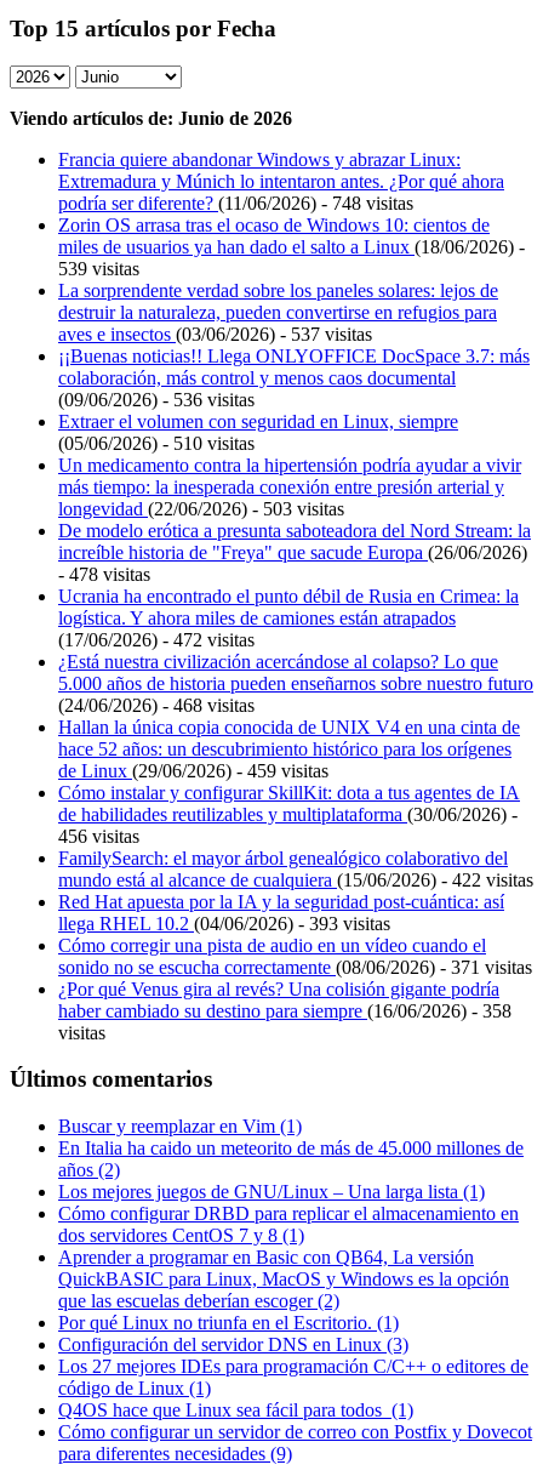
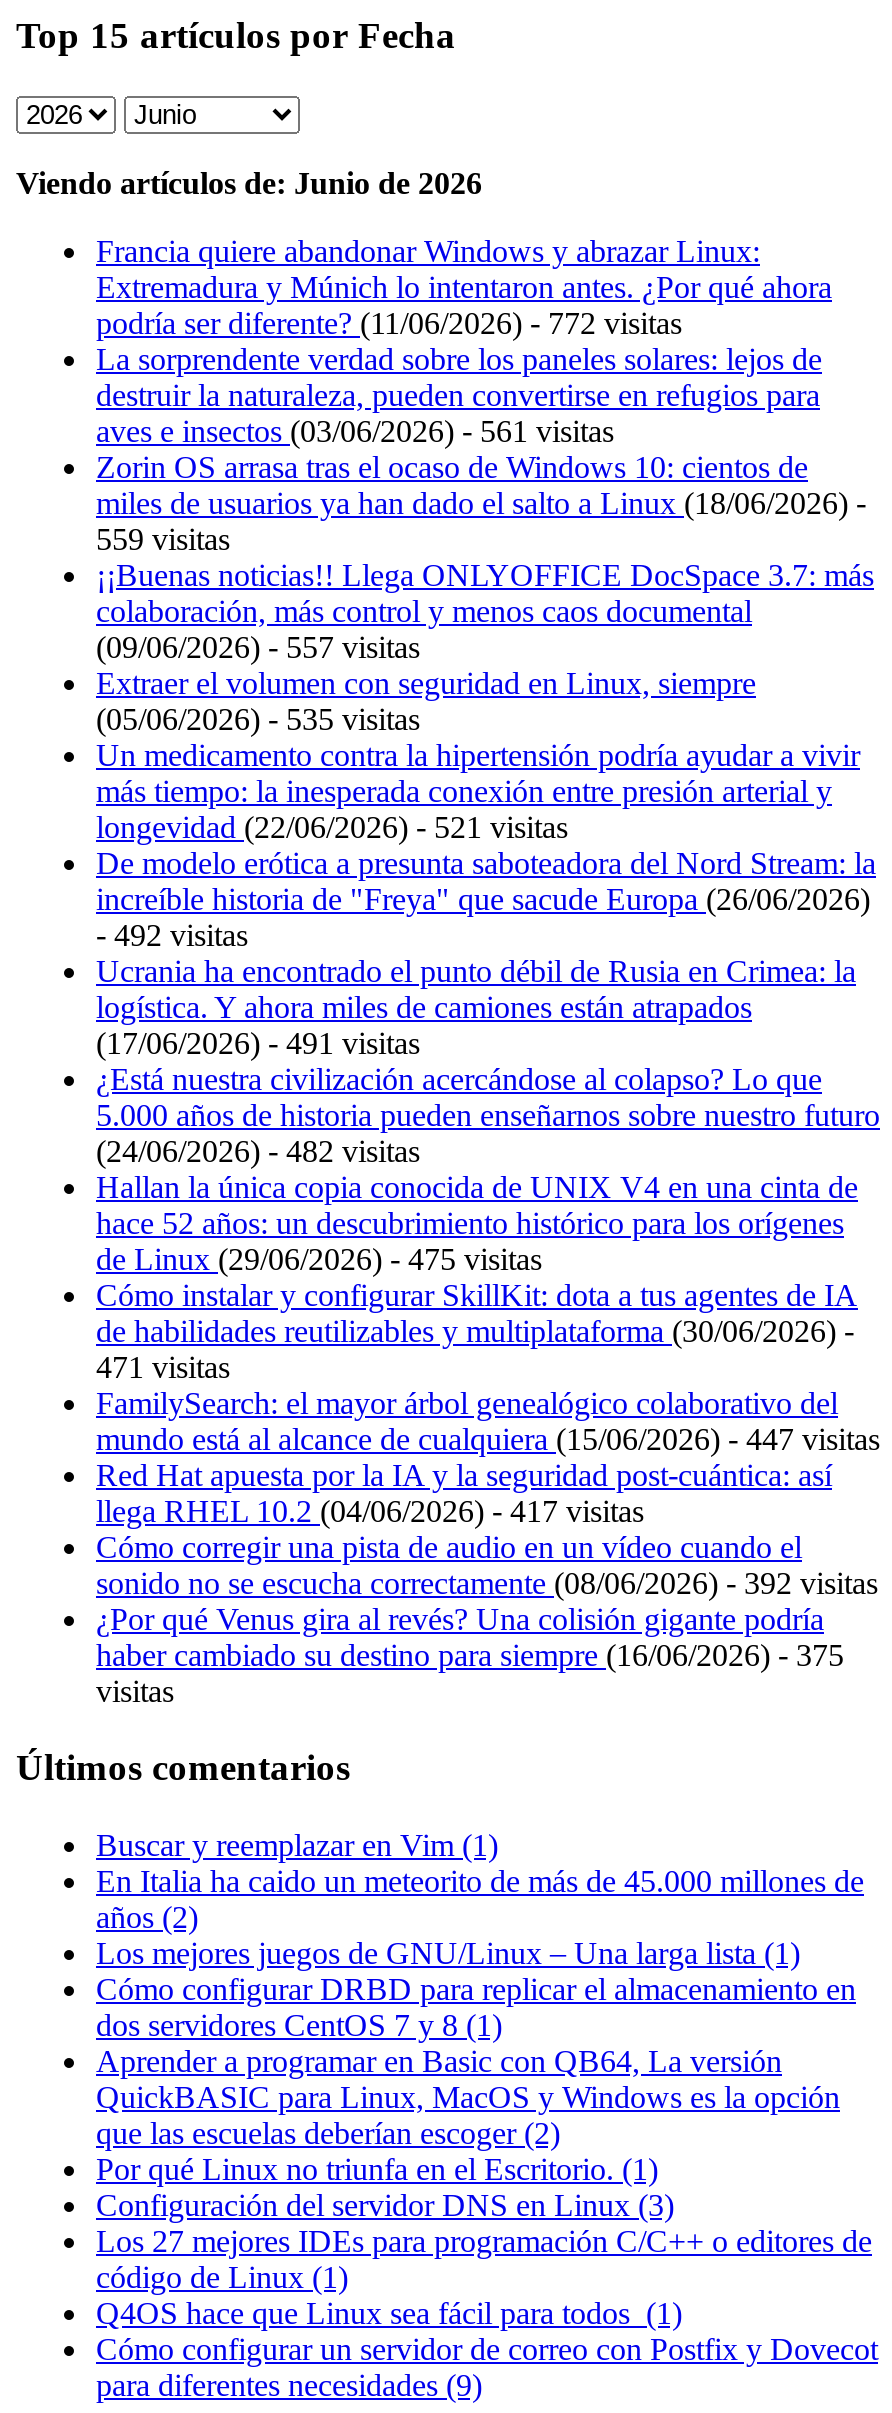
[58,192,413,213] podría ser diferente? (11/06/2026) - 748 visitas -> [96,305,682,447] podría ser diferente? (11/06/2026) - 772 visitas | aves e insectos (03/06/2026) - 561 visitas
moved [58,214,525,257] -> [96,449,866,519]: Zorin OS arrasa tras el ocaso de Windows 10: cientos de | miles de usuarios ya han dado el salto a Linux (18/06/2026) -
[58,258,372,344] 539 visitas | aves e insectos (03/06/2026) - 537 visitas -> [96,521,230,555] 559 visitas
moved [58,280,498,322] -> [96,341,822,411]: La sorprendente verdad sobre los paneles solares: lejos de | destruir la naturaleza, pueden convertirse en refugios para
[58,389,255,410] (09/06/2026) - 536 visitas -> [96,629,420,663] (09/06/2026) - 557 visitas
[58,433,255,453] (05/06/2026) - 510 visitas -> [96,701,420,735] (05/06/2026) - 535 visitas
[58,498,344,519] longevidad (22/06/2026) - 503 visitas -> [96,809,568,843] longevidad (22/06/2026) - 521 visitas
[58,564,150,584] - 478 visitas -> [96,917,248,951] - 492 visitas
[58,629,255,650] (17/06/2026) - 472 visitas -> [96,1025,420,1059] (17/06/2026) - 491 visitas
[58,695,255,715] (24/06/2026) - 468 visitas -> [96,1133,420,1167] (24/06/2026) - 482 visitas
[58,760,328,781] de Linux (29/06/2026) - 459 visitas -> [96,1241,542,1275] de Linux (29/06/2026) - 475 visitas
[58,826,139,846] 456 visitas -> [96,1349,230,1383] 471 visitas
[58,869,533,890] mundo está al alcance de cualquiera (15/06/2026) - 422 visitas -> [96,1421,880,1455] mundo está al alcance de cualquiera (15/06/2026) - 447 visitas
[58,913,390,934] llega RHEL 10.2(04/06/2026) - 393 visitas -> [96,1493,644,1527] llega RHEL 10.2(04/06/2026) - 417 visitas
[58,957,532,977] sonido no se escucha correctamente (08/06/2026) - 371 visitas -> [96,1565,878,1599] sonido no se escucha correctamente (08/06/2026) - 392 visitas
[58,1000,511,1021] haber cambiado su destino para siempre (16/06/2026) - 358 -> [96,1637,844,1671] haber cambiado su destino para siempre (16/06/2026) - 375

